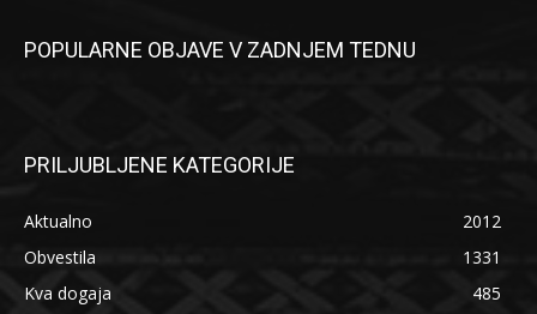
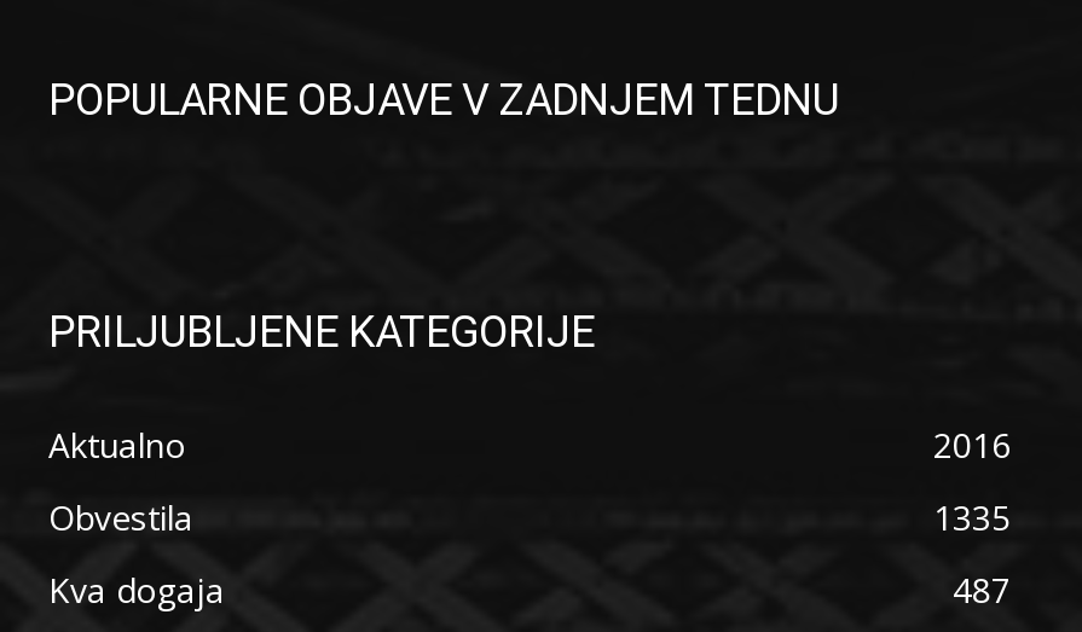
[463,210,501,233] 2012 -> [933,422,1011,468] 2016
[463,246,501,269] 1331 -> [933,495,1011,541] 1335
[472,282,501,305] 485 -> [953,567,1011,613] 487

